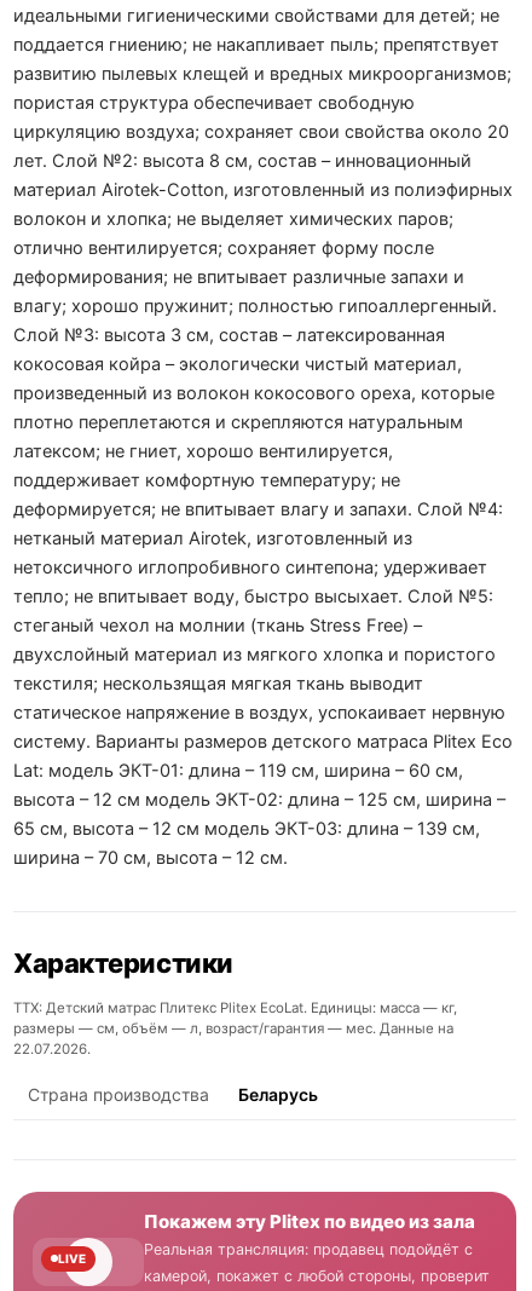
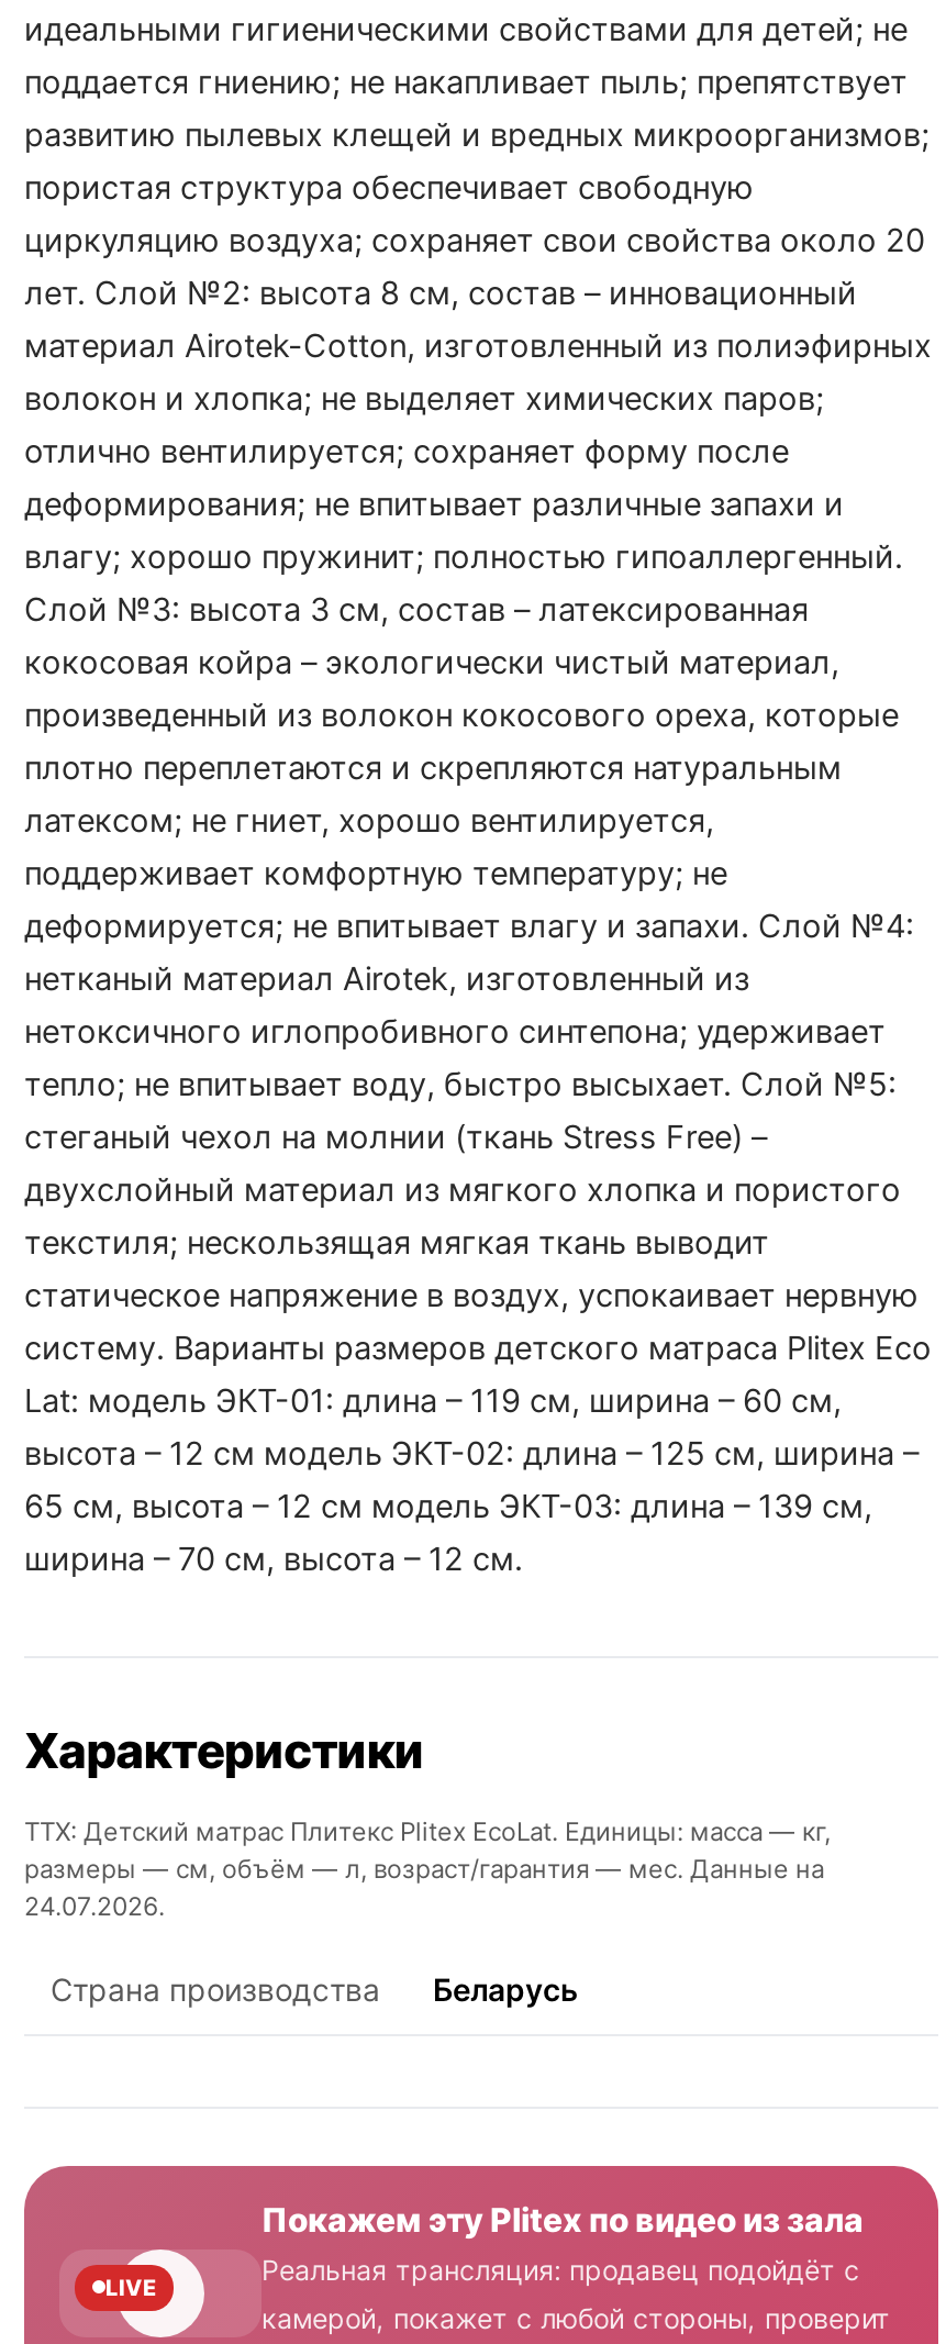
[13,1040,91,1057] 22.07.2026. -> [24,1890,165,1921] 24.07.2026.

